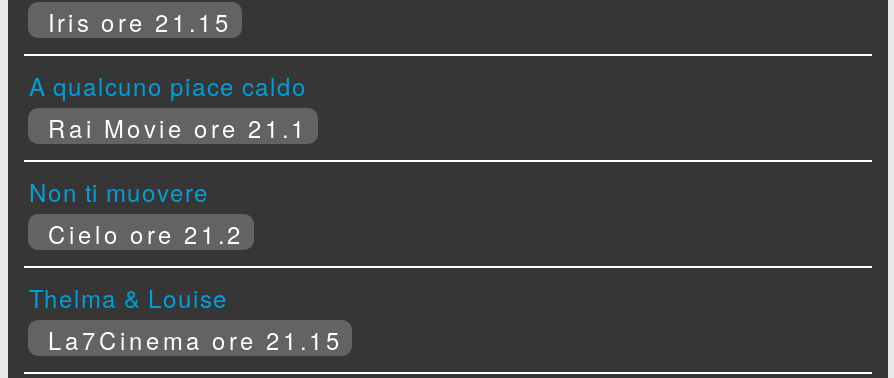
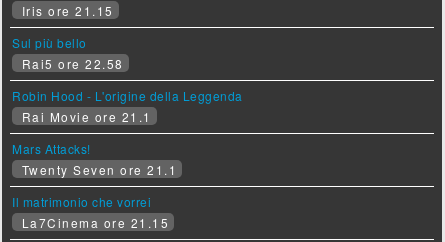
[29,69,307,103] A qualcuno piace caldo -> [12,34,243,104] Sul più bello | Rai5 ore 22.58 | Robin Hood - L'origine della Leggenda
[29,175,244,251] Non ti muovere | Cielo ore 21.2 -> [12,140,177,178] Mars Attacks! | Twenty Seven ore 21.1
[29,281,228,315] Thelma & Louise -> [12,193,151,210] Il matrimonio che vorrei

